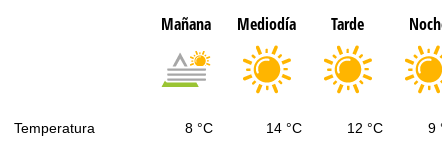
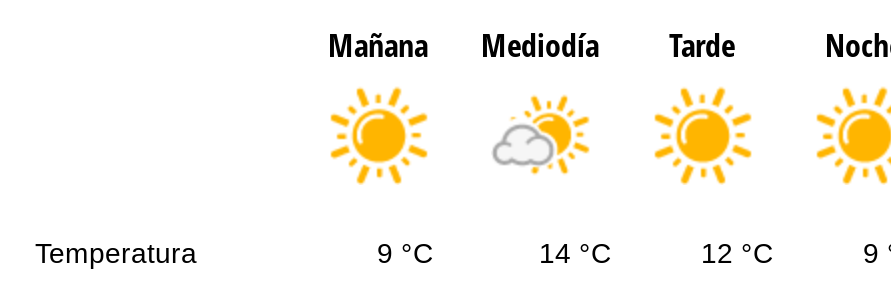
[161,46,213,136] [image] | 8 °C -> [329,85,433,268] [image] | 9 °C
[242,45,291,94] [image] -> [491,89,587,183] [image]

